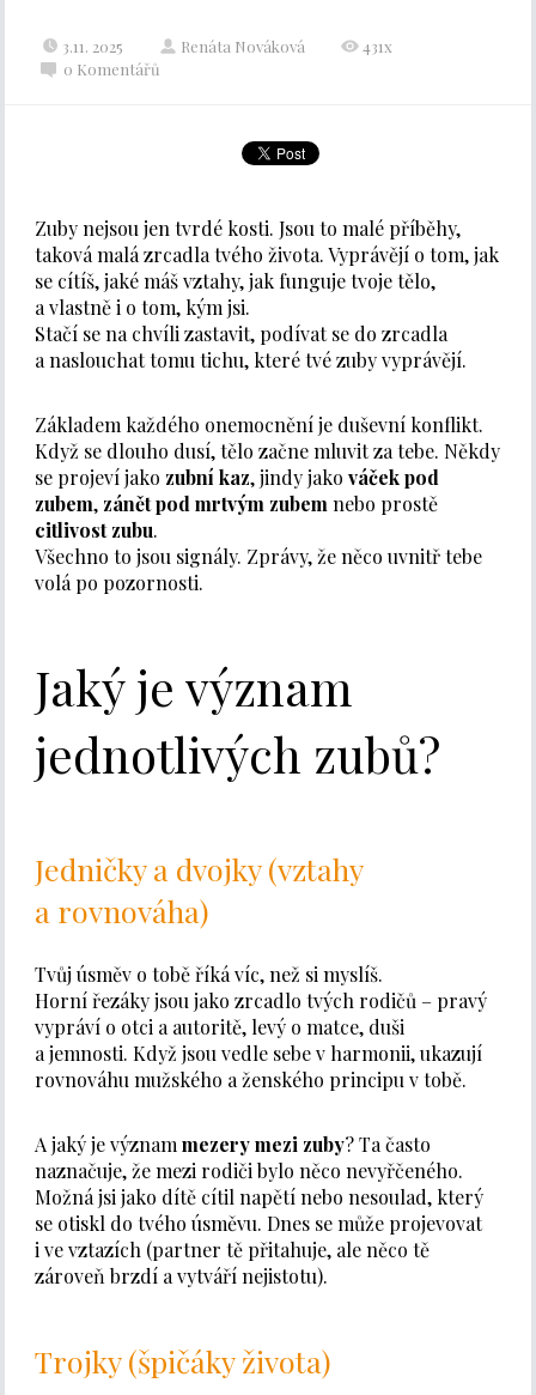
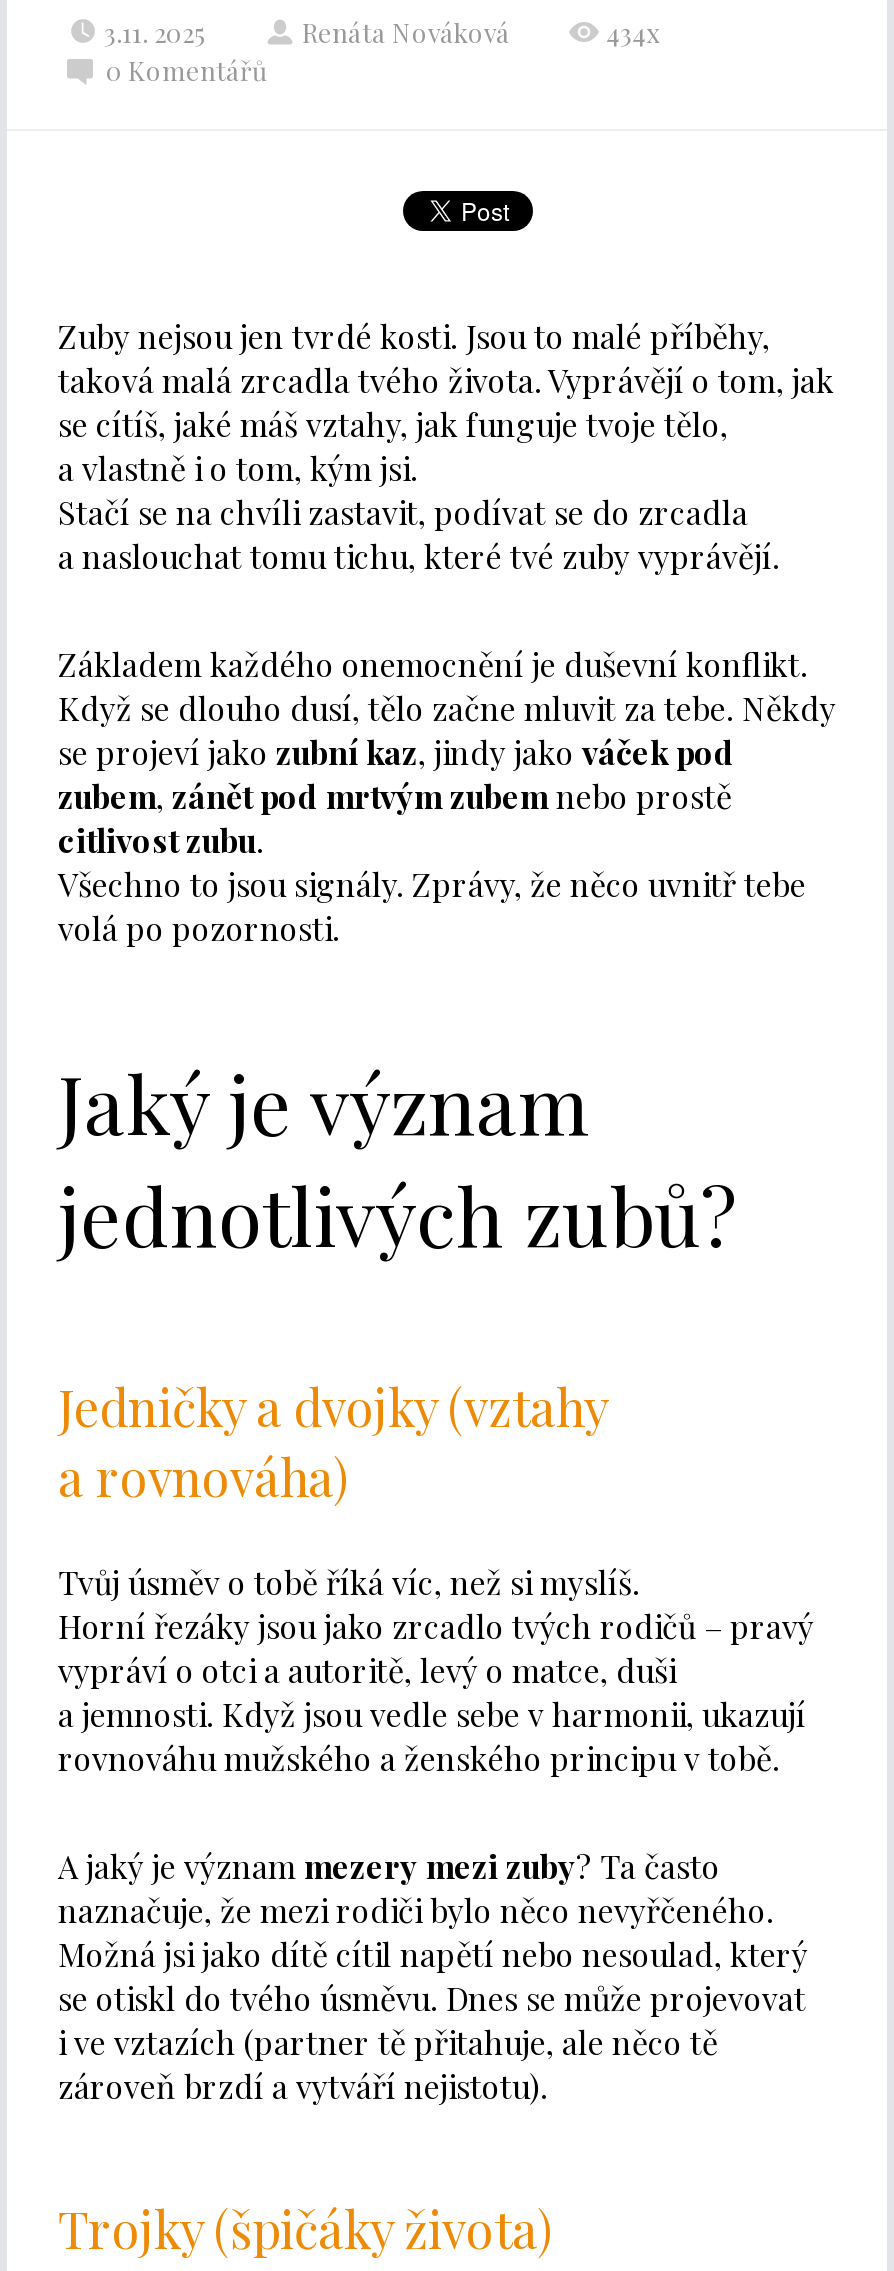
[363,36,393,56] 431x -> [606,15,660,49] 434x

